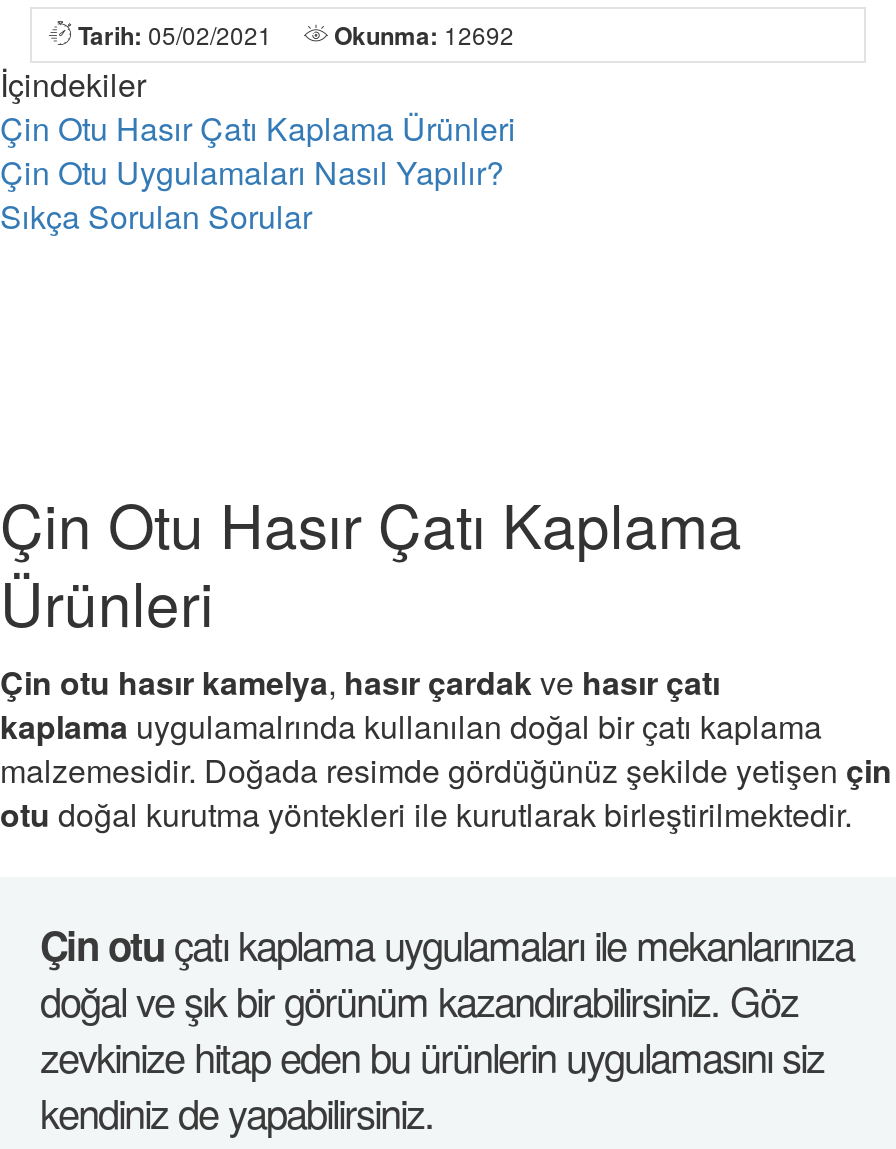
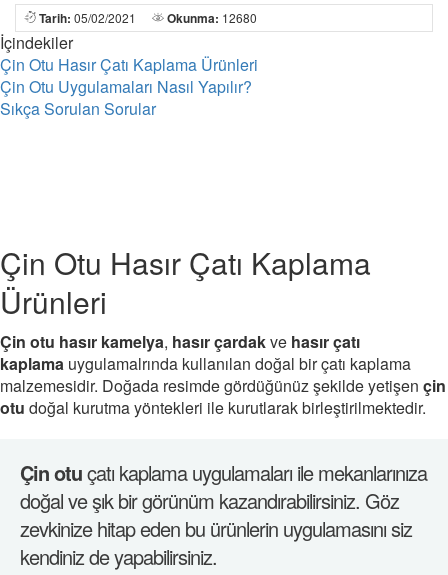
[78,18,514,54] Tarih: 05/02/2021 Okunma: 12692 -> [39,9,257,27] Tarih: 05/02/2021 Okunma: 12680

